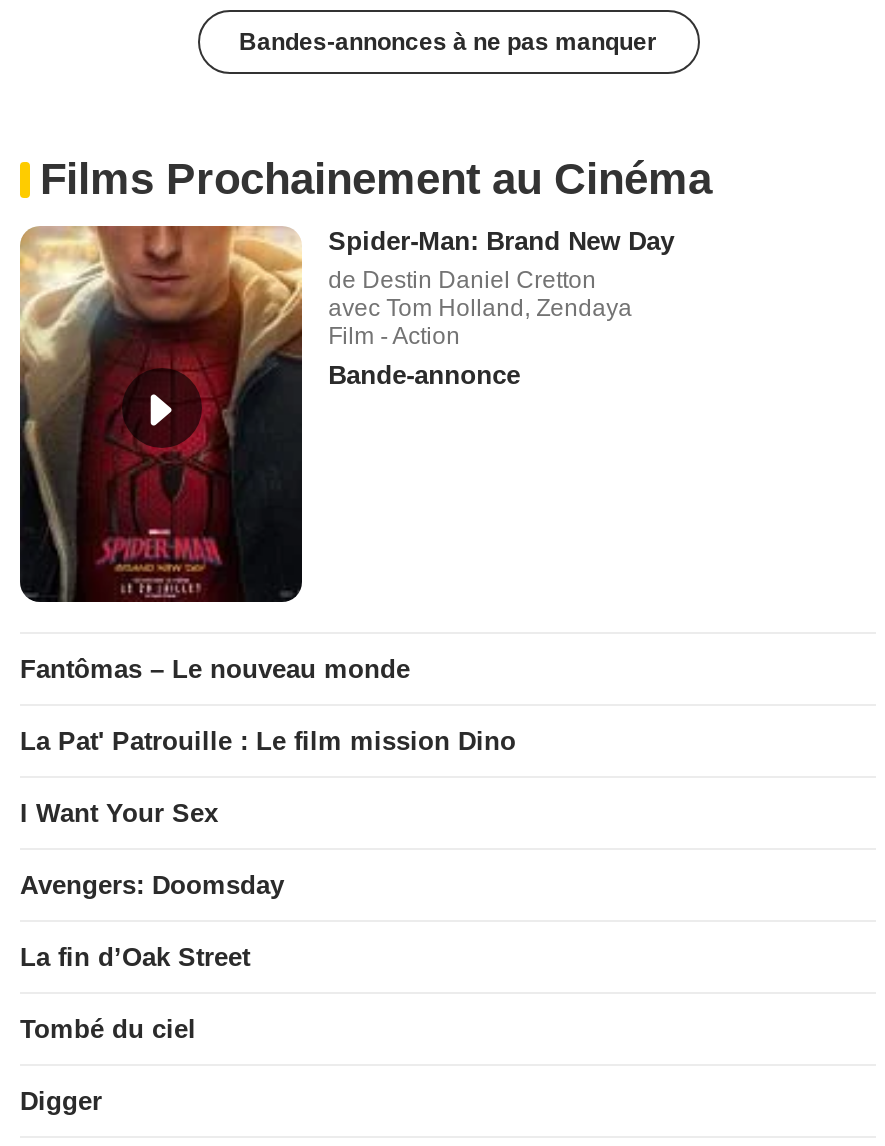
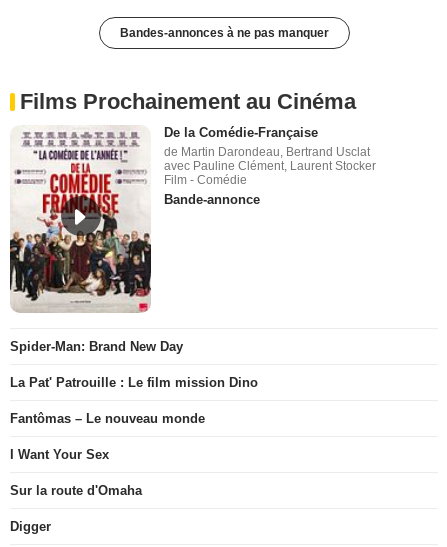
[18,224,632,604] [image] | de Destin Daniel Cretton | avec Tom Holland, Zendaya | Film - Action -> [9,125,376,313] [image] | De la Comédie-Française | de Martin Darondeau, Bertrand Usclat | avec Pauline Clément, Laurent Stocker | Film - Comédie
moved [328,225,674,255] -> [10,339,183,354]: Spider-Man: Brand New Day
moved [20,654,410,684] -> [10,411,205,426]: Fantômas – Le nouveau monde
moved [20,798,218,828] -> [10,447,109,462]: I Want Your Sex
[20,870,284,1044] Avengers: Doomsday | La fin d’Oak Street | Tombé du ciel -> [10,483,142,498] Sur la route d'Omaha

